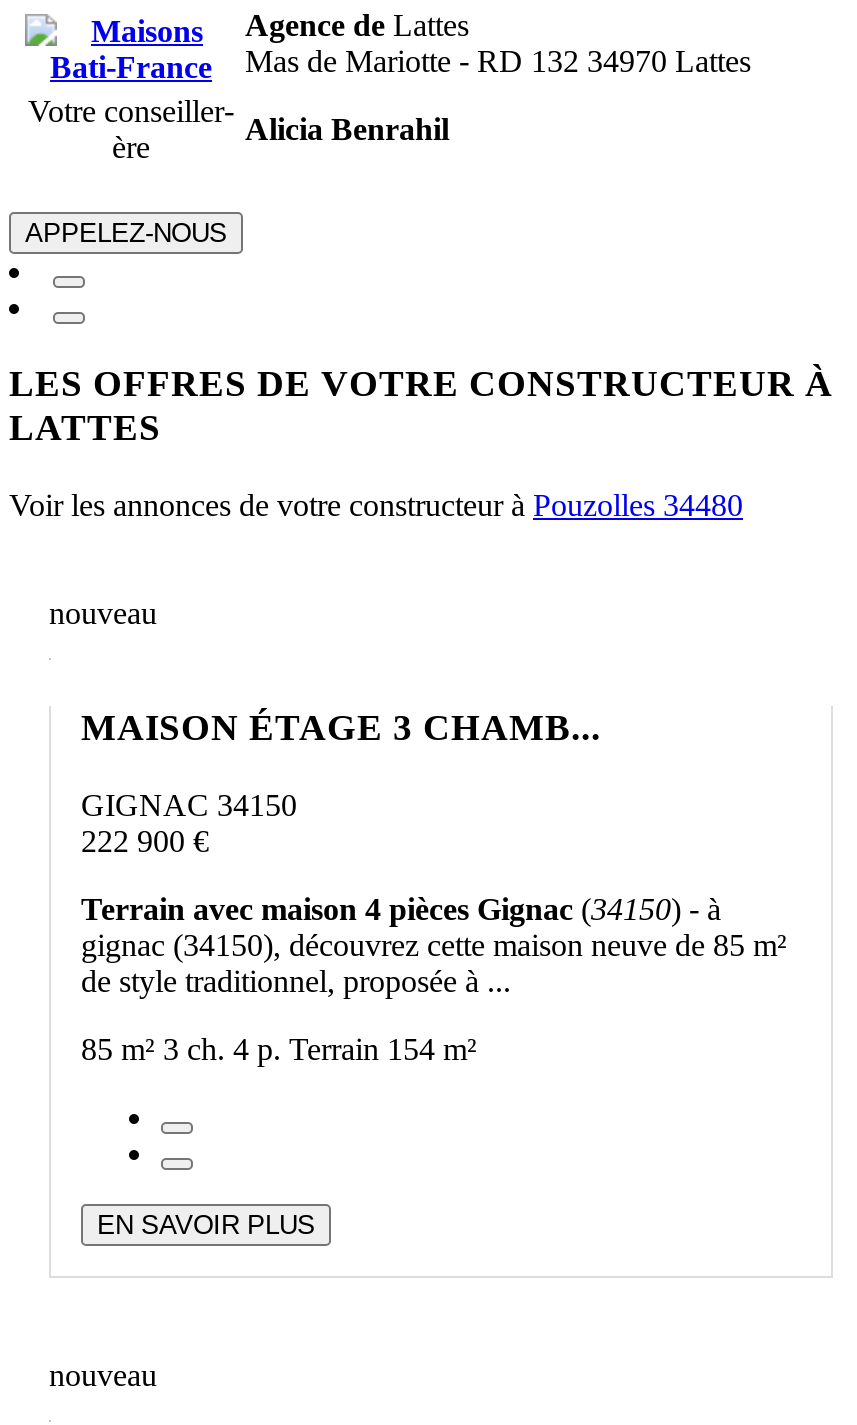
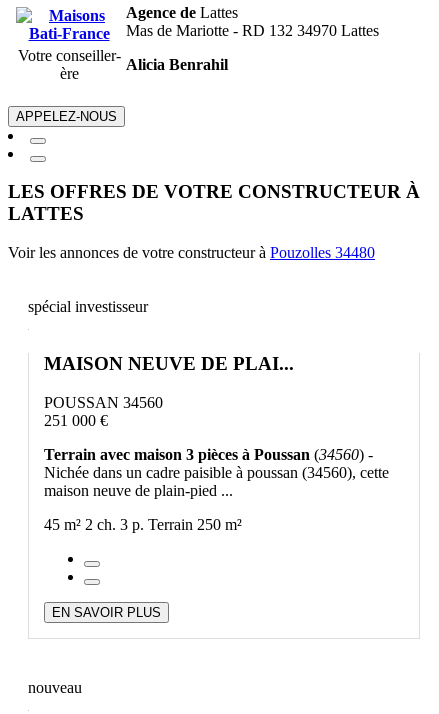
[49,596,157,630] nouveau -> [28,298,148,315] spécial investisseur
[81,706,601,748] MAISON ÉTAGE 3 CHAMB... -> [44,353,294,374] MAISON NEUVE DE PLAI...
[81,787,297,857] GIGNAC 34150 | 222 900 € -> [44,394,163,429] POUSSAN 34560 | 251 000 €
[81,891,787,997] Terrain avec maison 4 pièces Gignac (34150) - à | gignac (34150), découvrez cette maison neuve de 85 m² | de style traditionnel, proposée à ... -> [44,446,389,499] Terrain avec maison 3 pièces à Poussan (34560) - | Nichée dans un cadre paisible à poussan (34560), cette | maison neuve de plain-pied ...
[81,1031,477,1065] 85 m² 3 ch. 4 p. Terrain 154 m² -> [44,516,242,533] 45 m² 2 ch. 3 p. Terrain 250 m²

